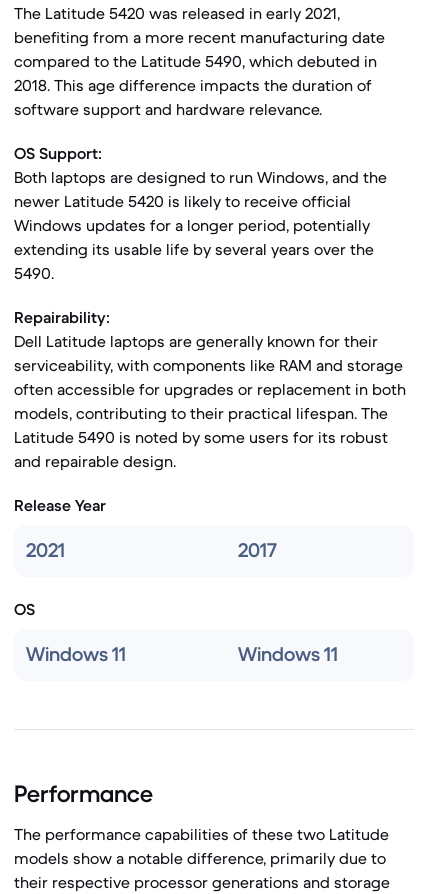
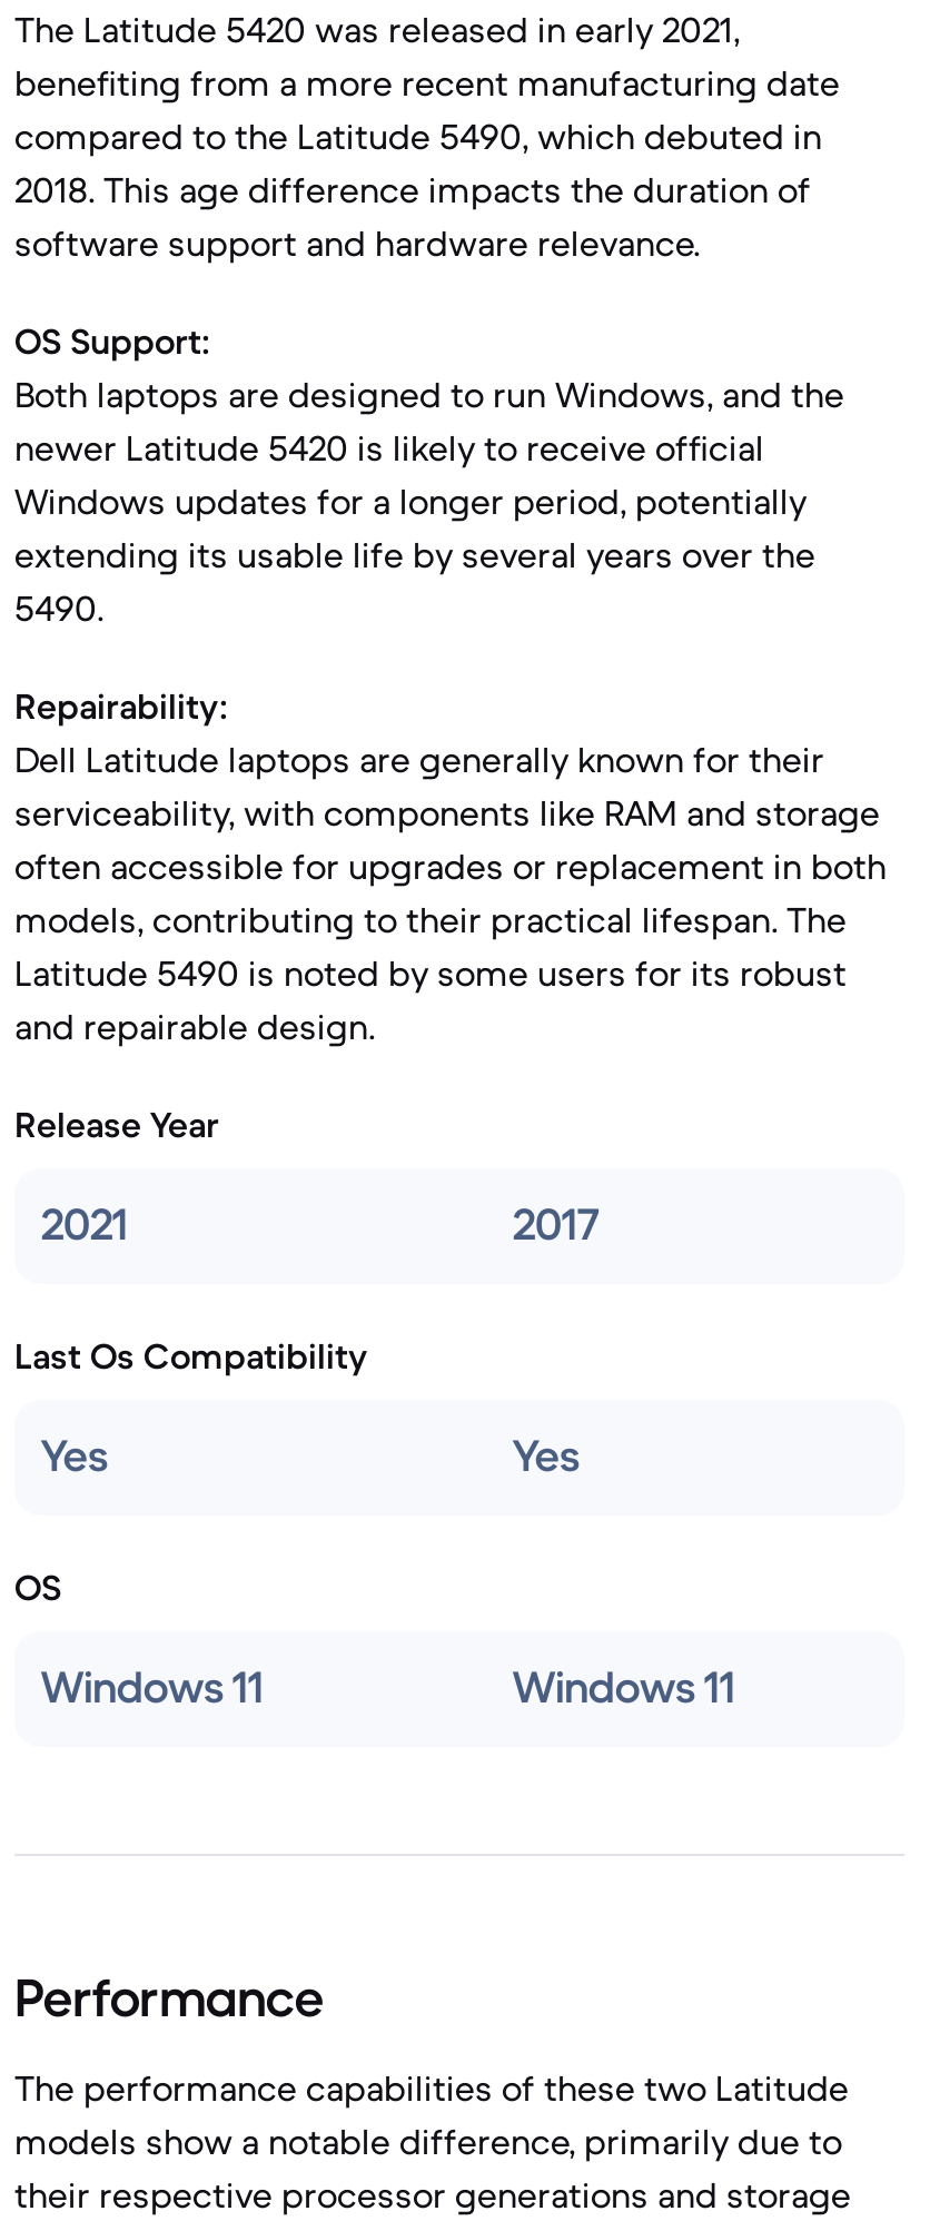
none -> [14,1333,580,1484] Last Os Compatibility | Yes | Yes

